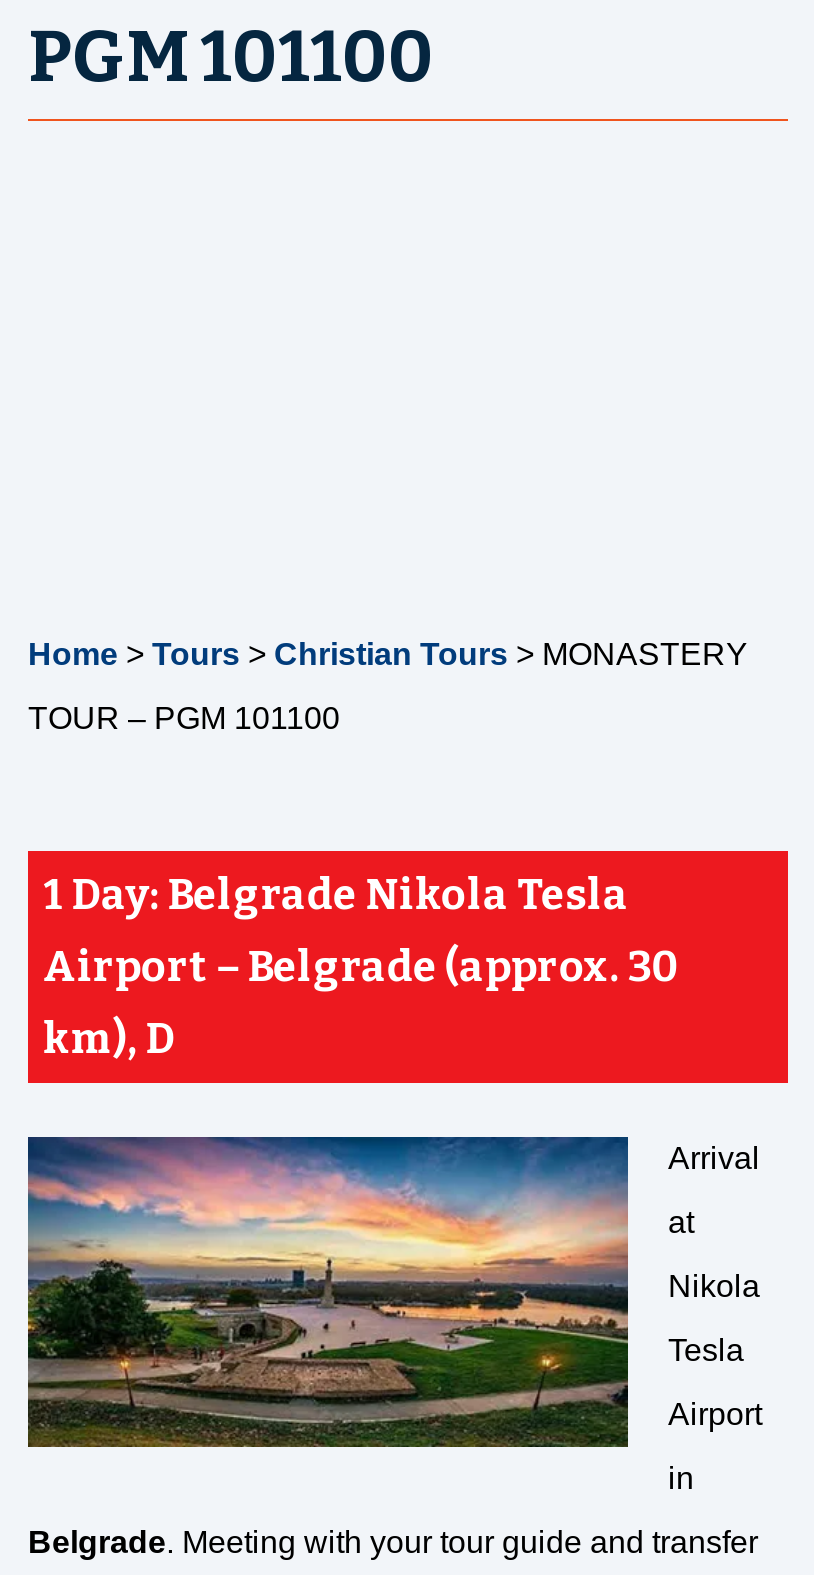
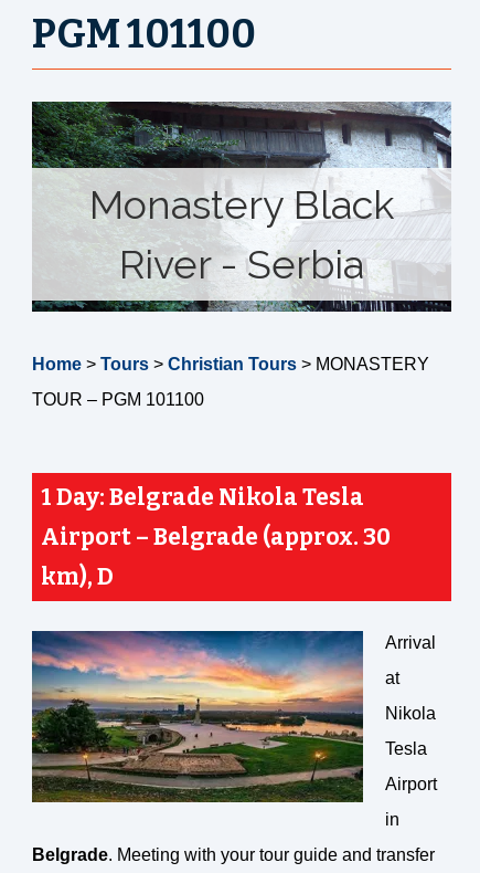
none -> [31,101,452,313] [image] | Monastery Black | River - Serbia

